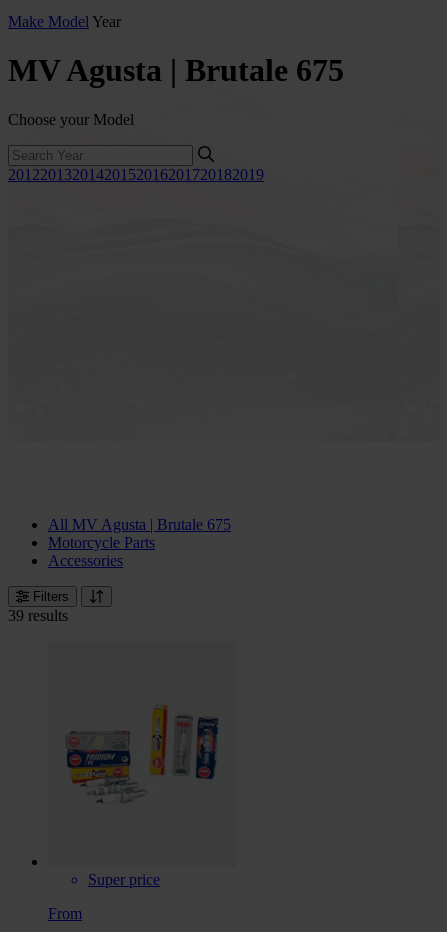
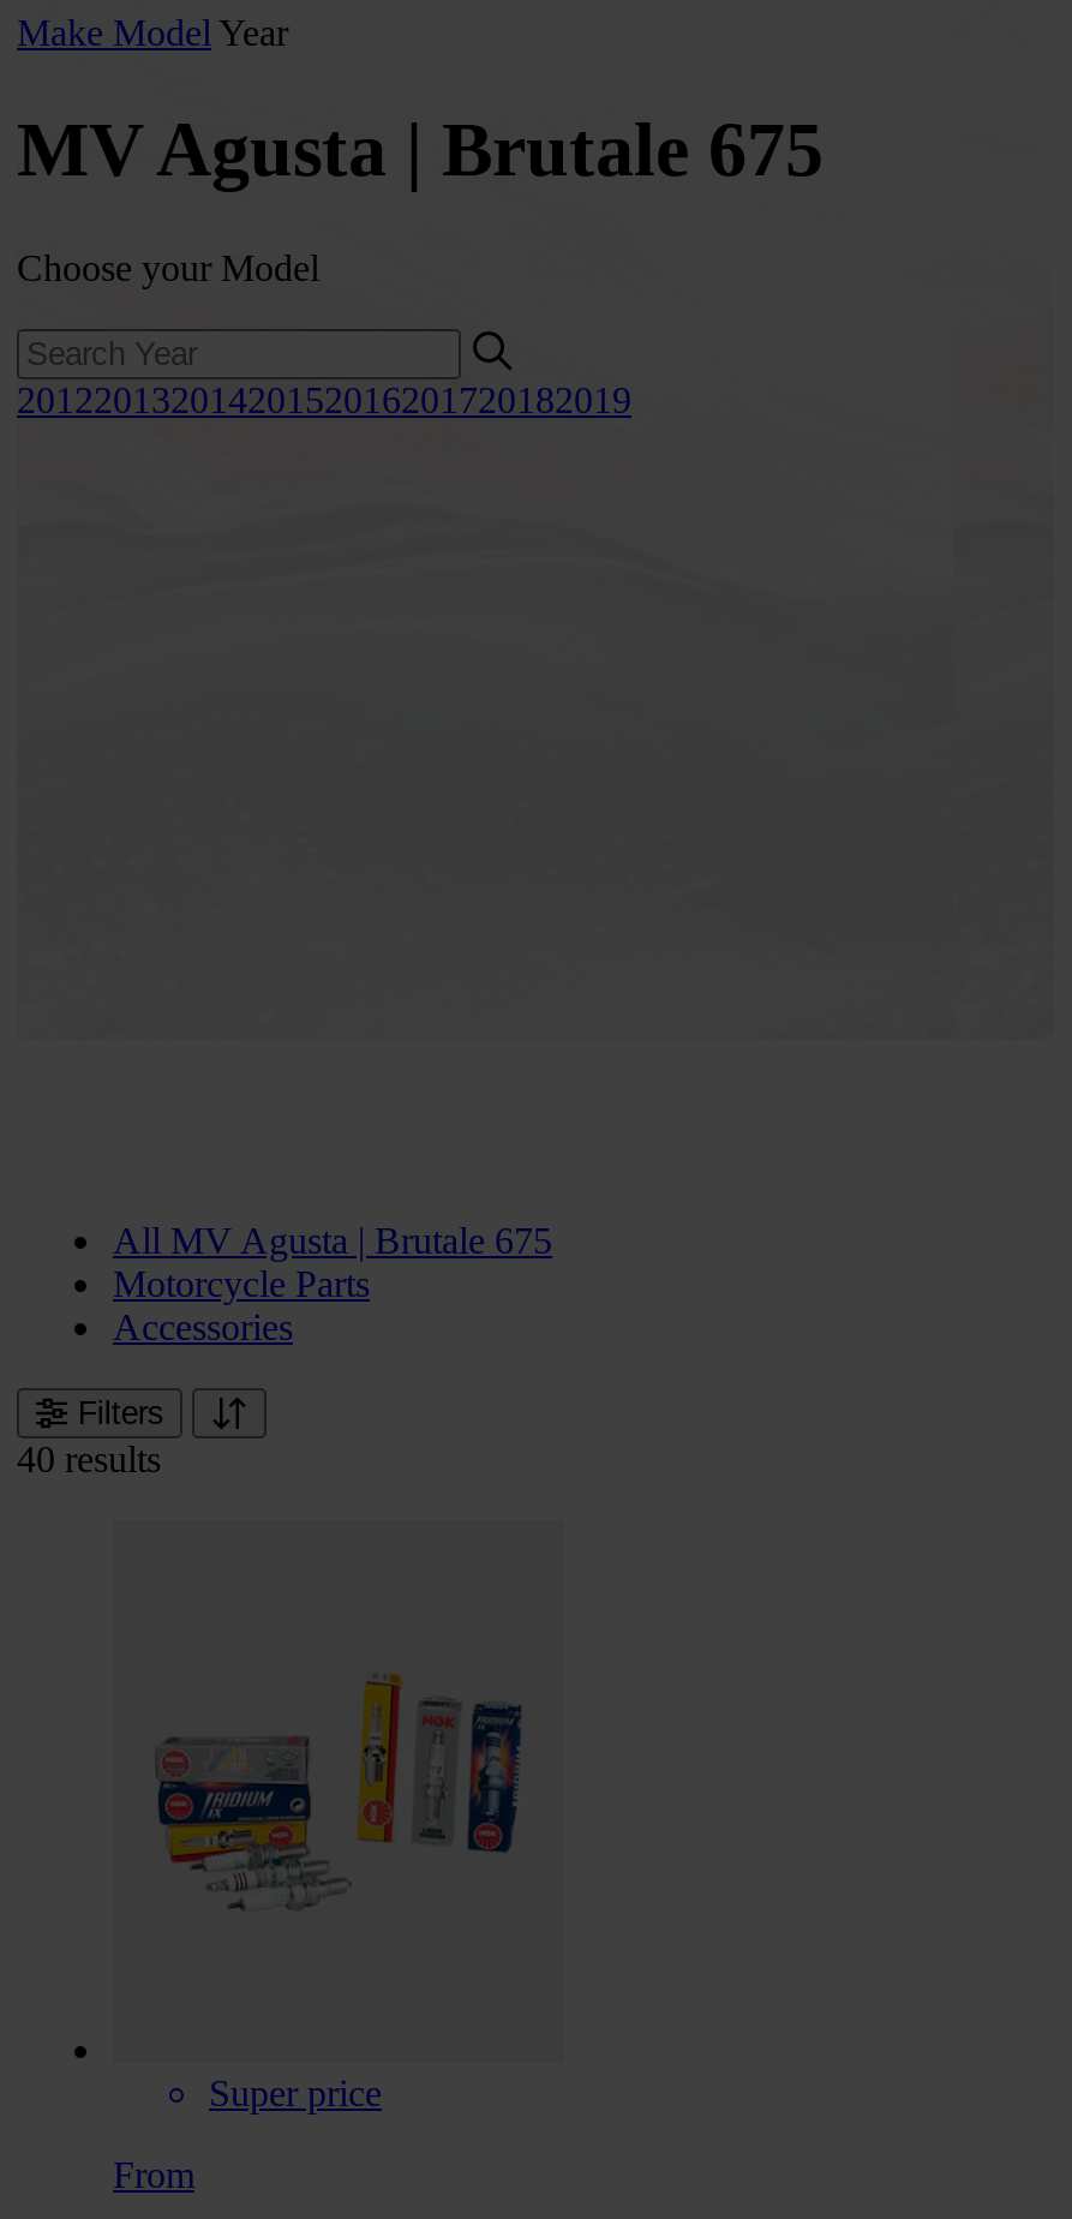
[8,607,68,624] 39 results -> [17,1439,161,1480] 40 results

